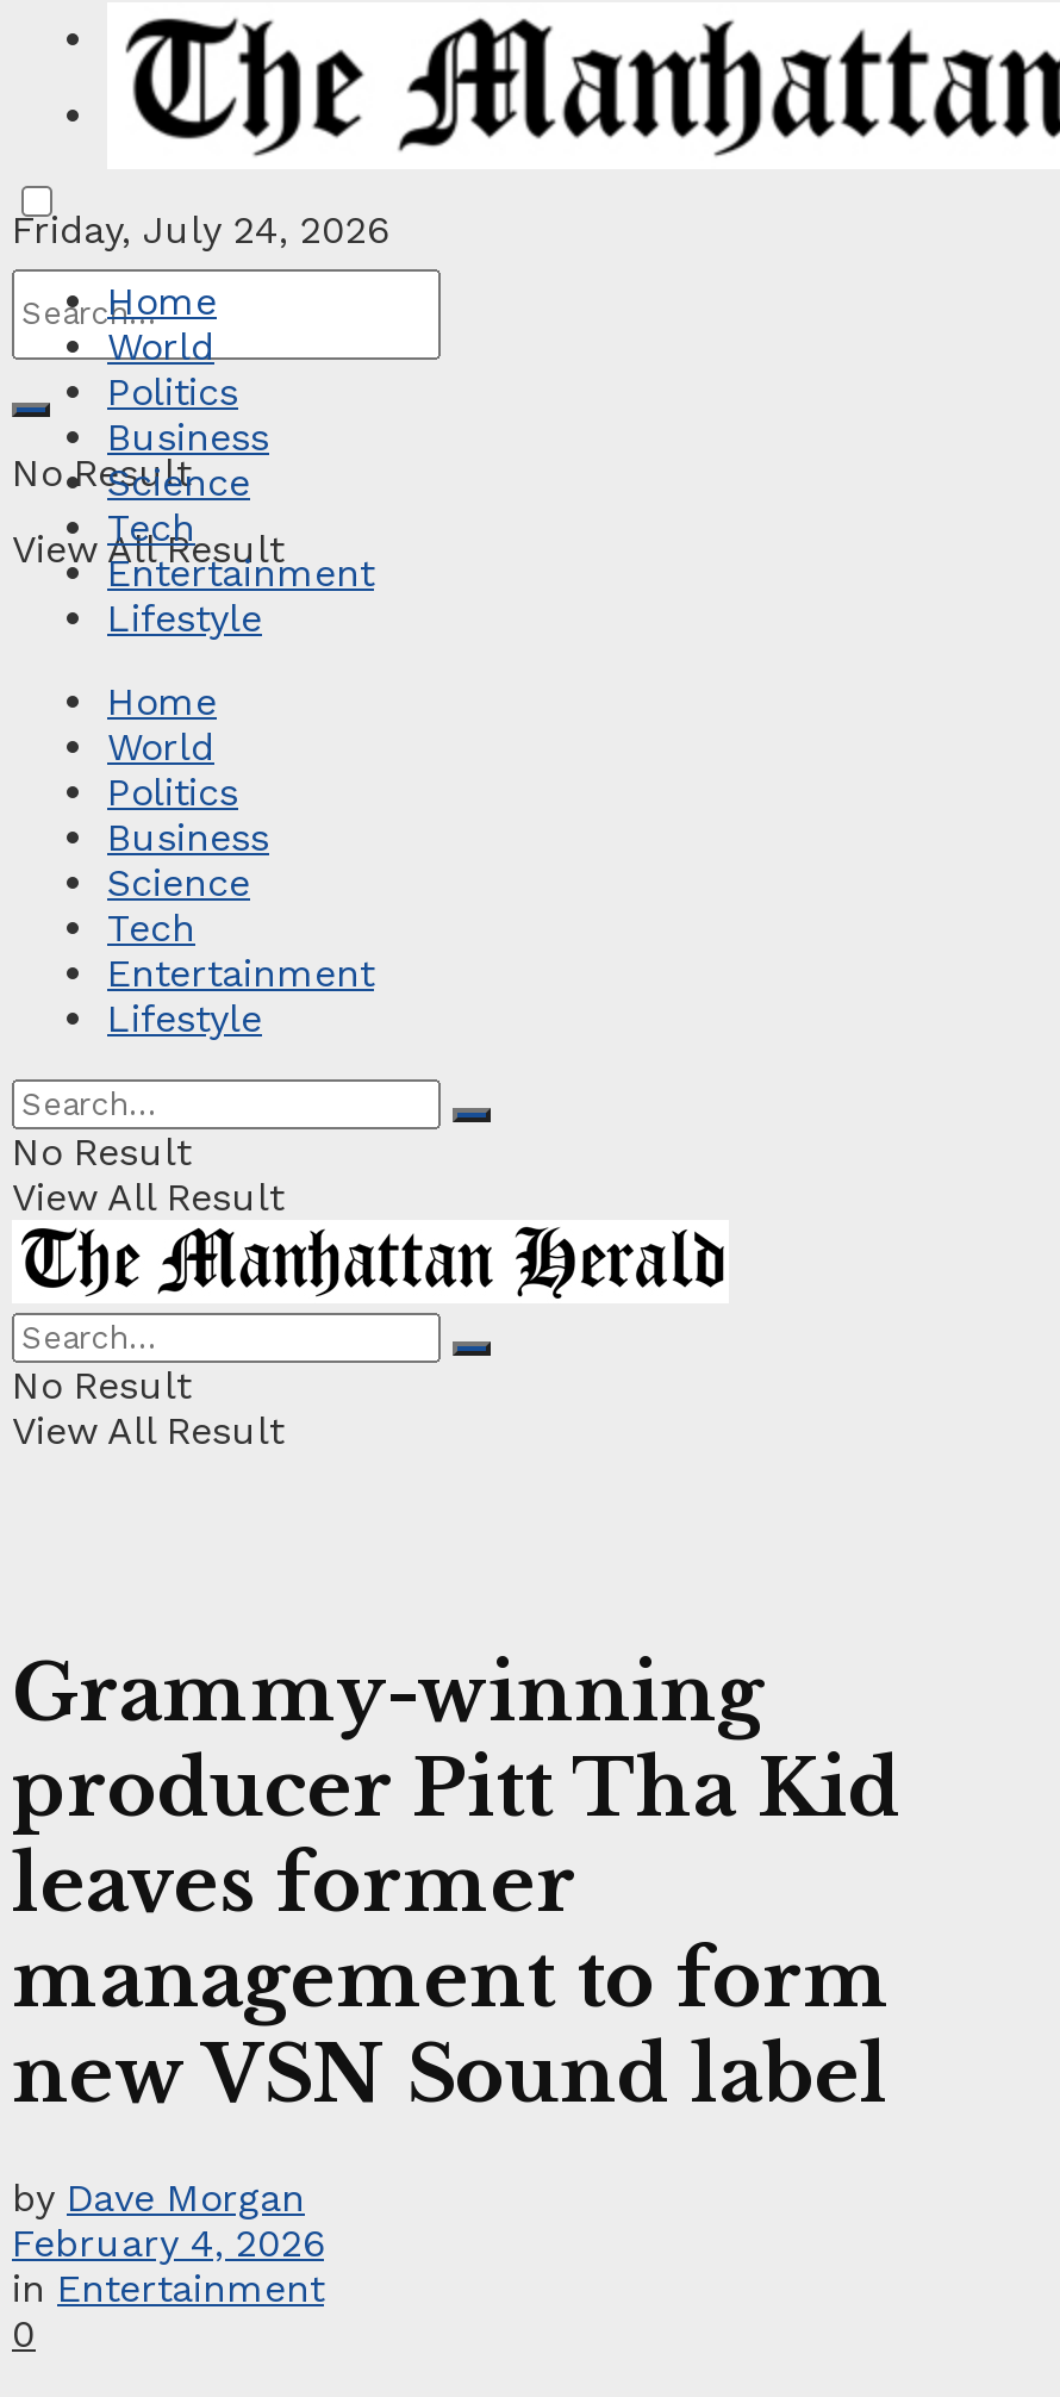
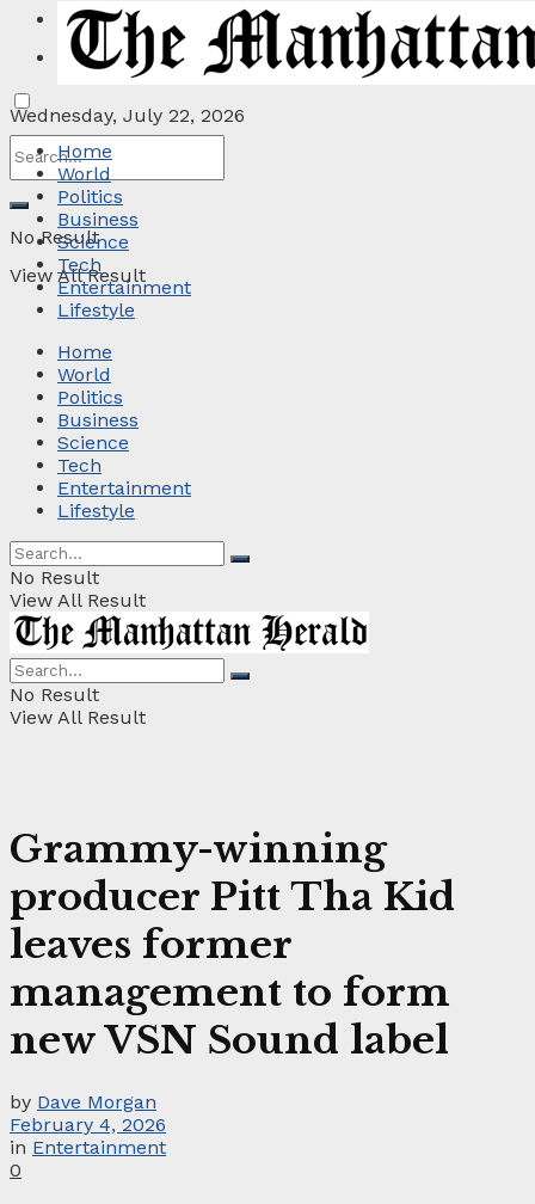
[12,207,388,253] Friday, July 24, 2026 -> [10,104,245,127] Wednesday, July 22, 2026

